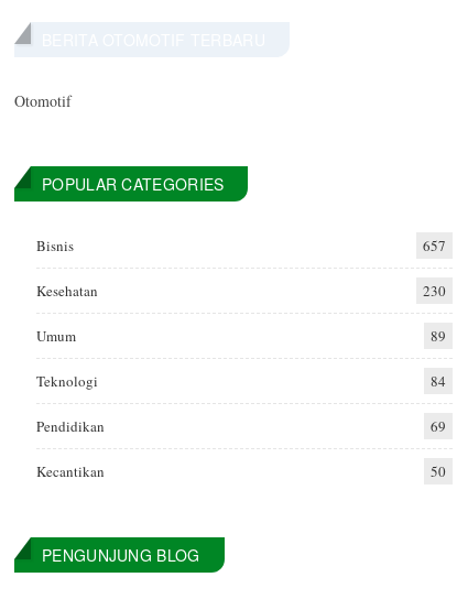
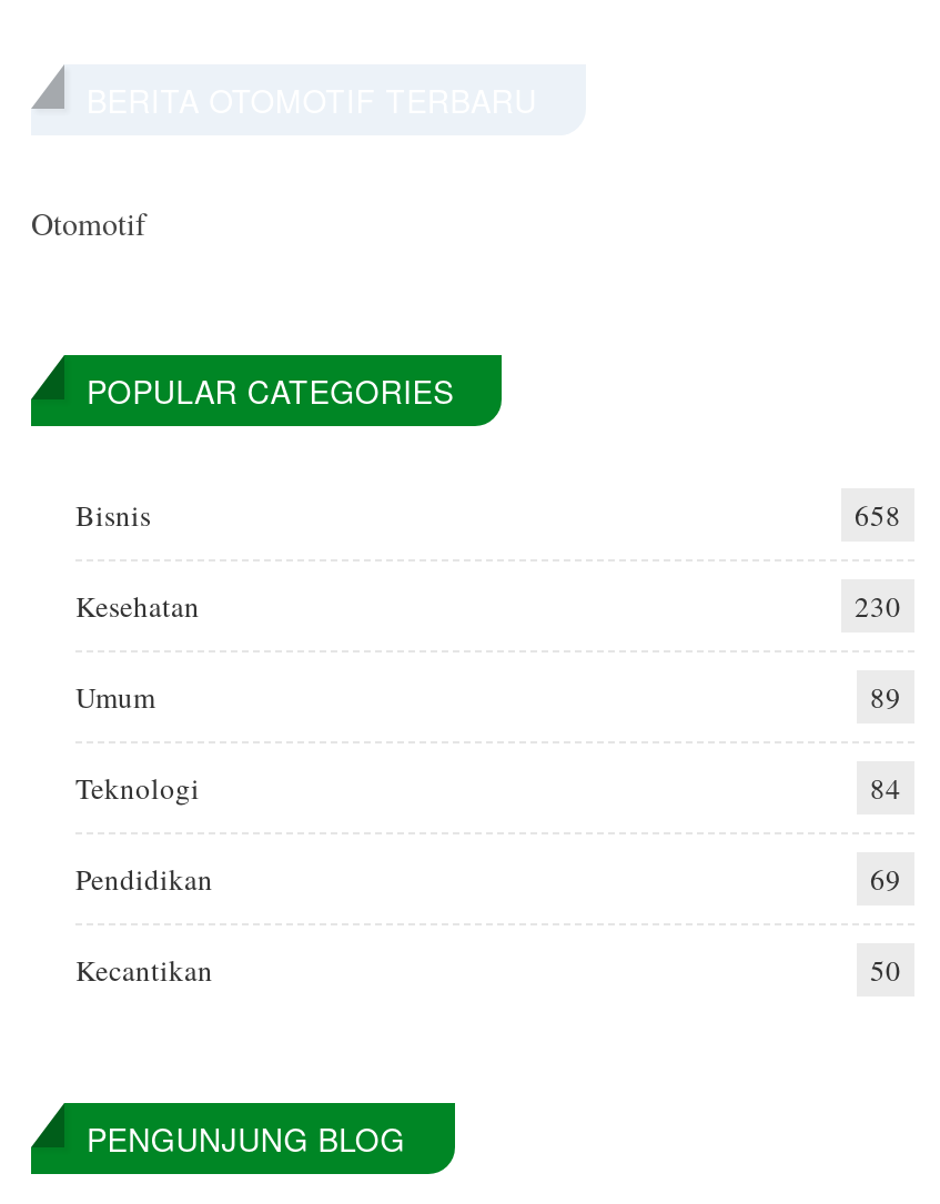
[423,236,446,256] 657 -> [855,496,901,536] 658

